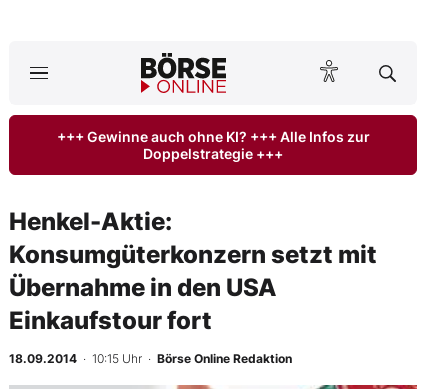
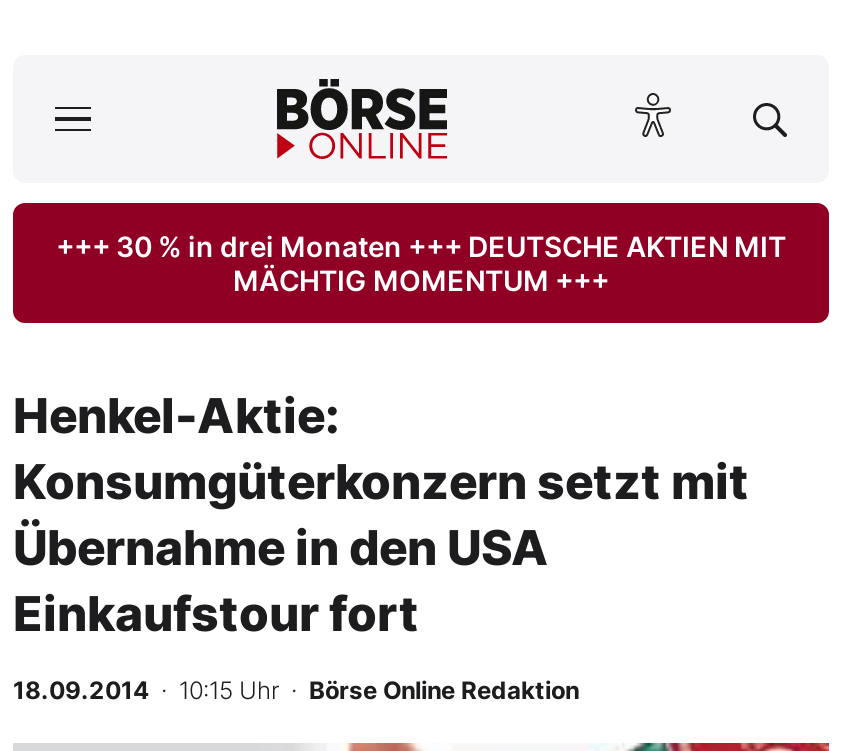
[56,128,369,162] +++ Gewinne auch ohne KI? +++ Alle Infos zur | Doppelstrategie +++ -> [56,229,786,297] +++ 30 % in drei Monaten +++ DEUTSCHE AKTIEN MIT | MÄCHTIG MOMENTUM +++

